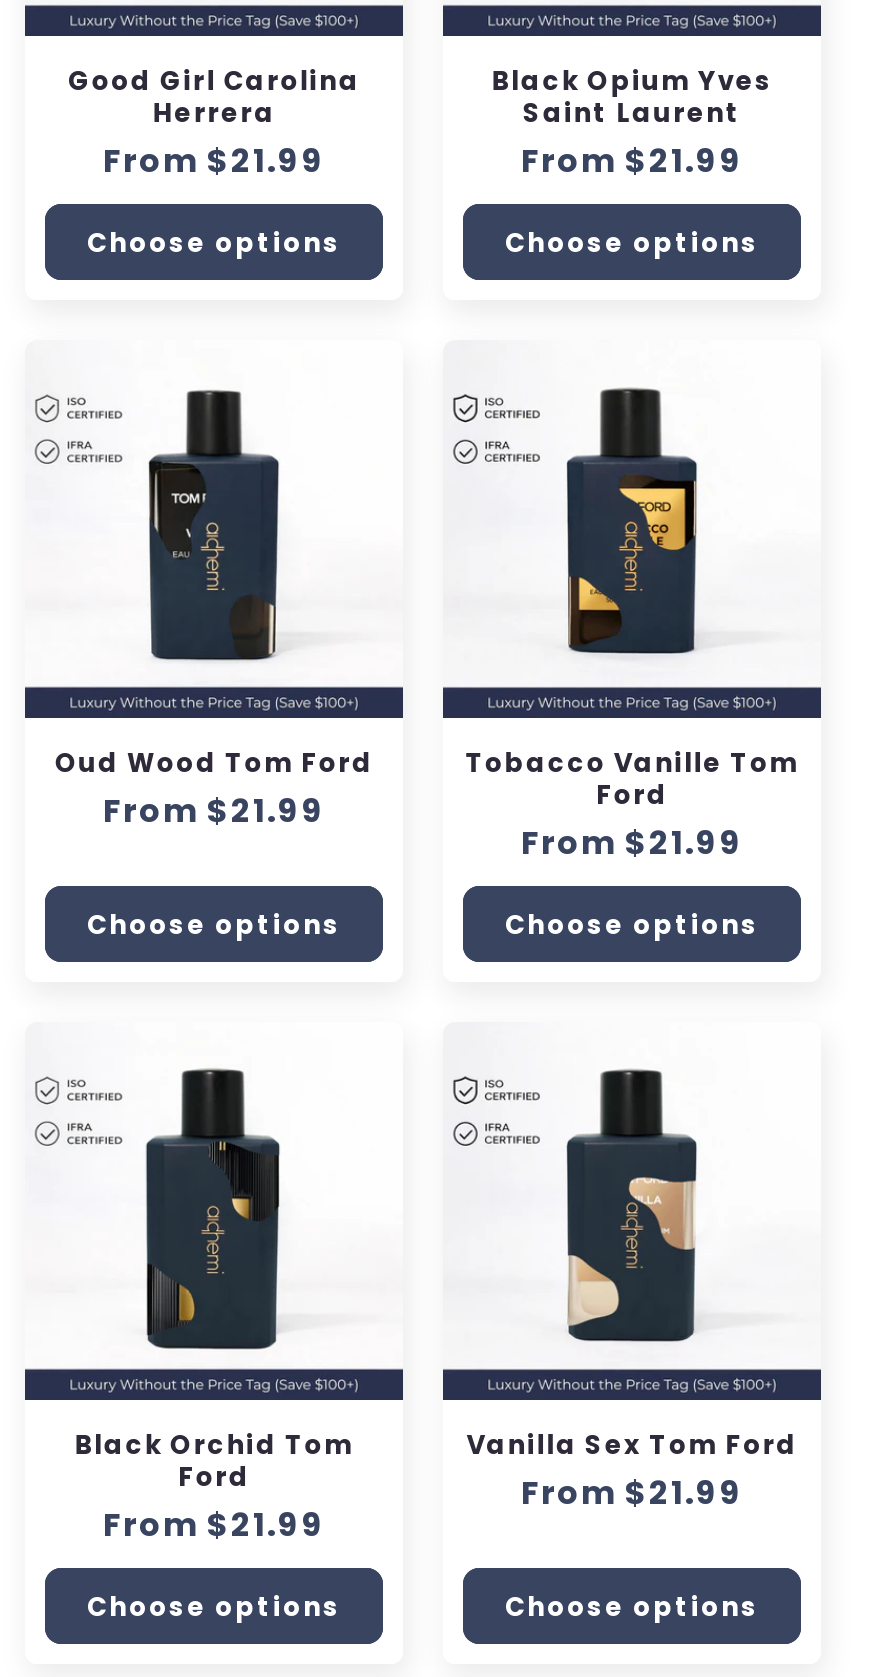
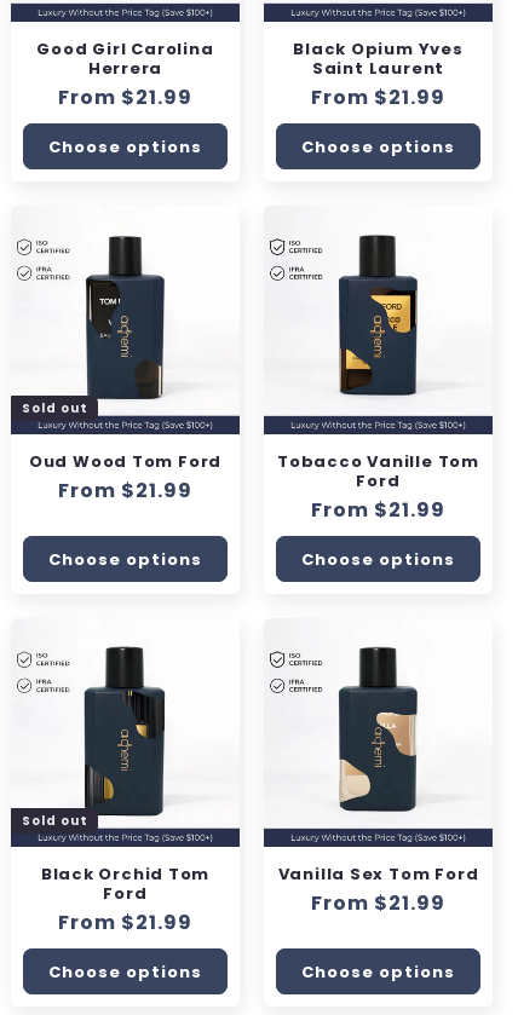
none -> [21,399,88,417] Sold out
none -> [21,812,88,830] Sold out

